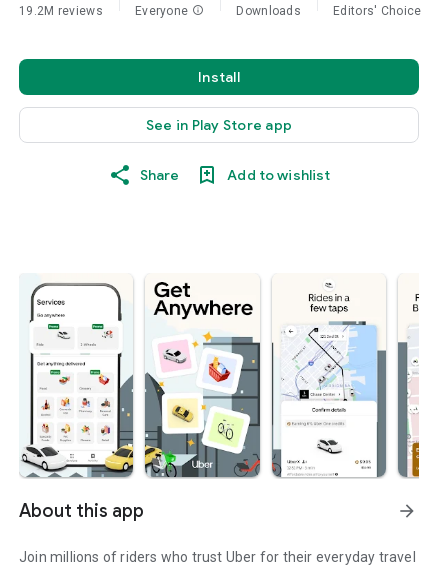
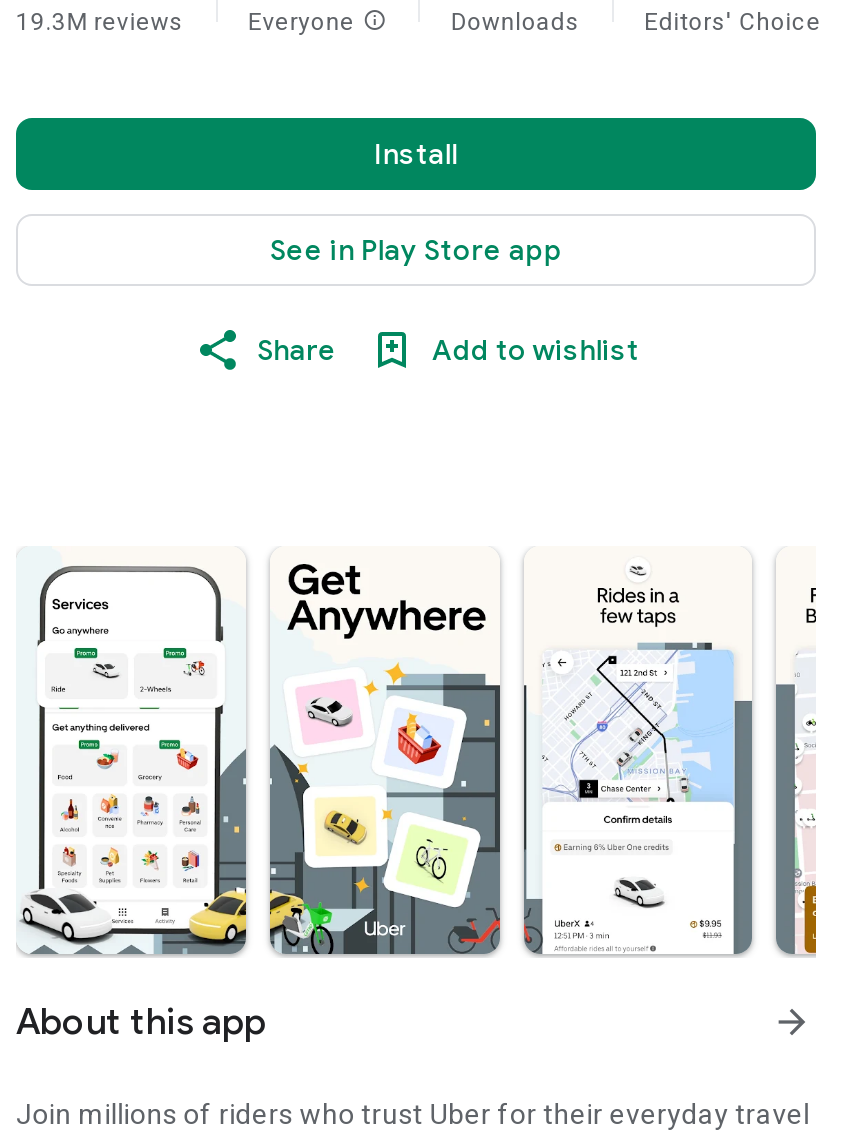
[19,4,103,18] 19.2M reviews -> [16,8,184,36] 19.3M reviews

